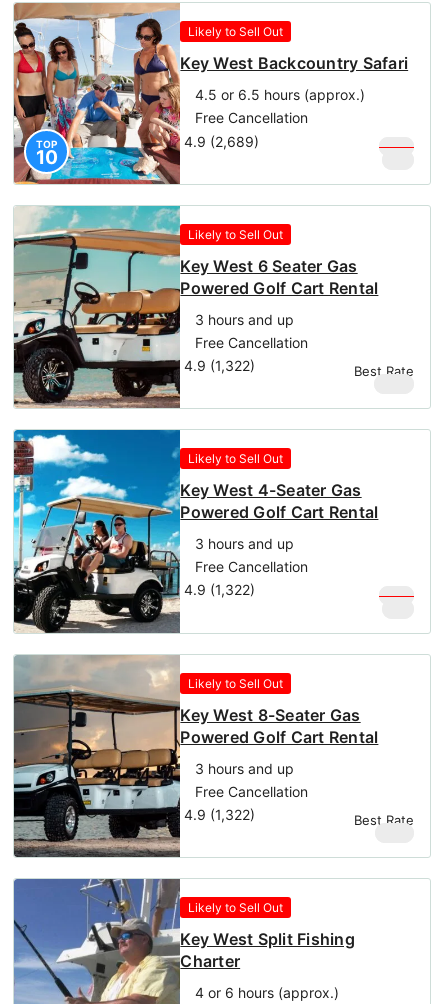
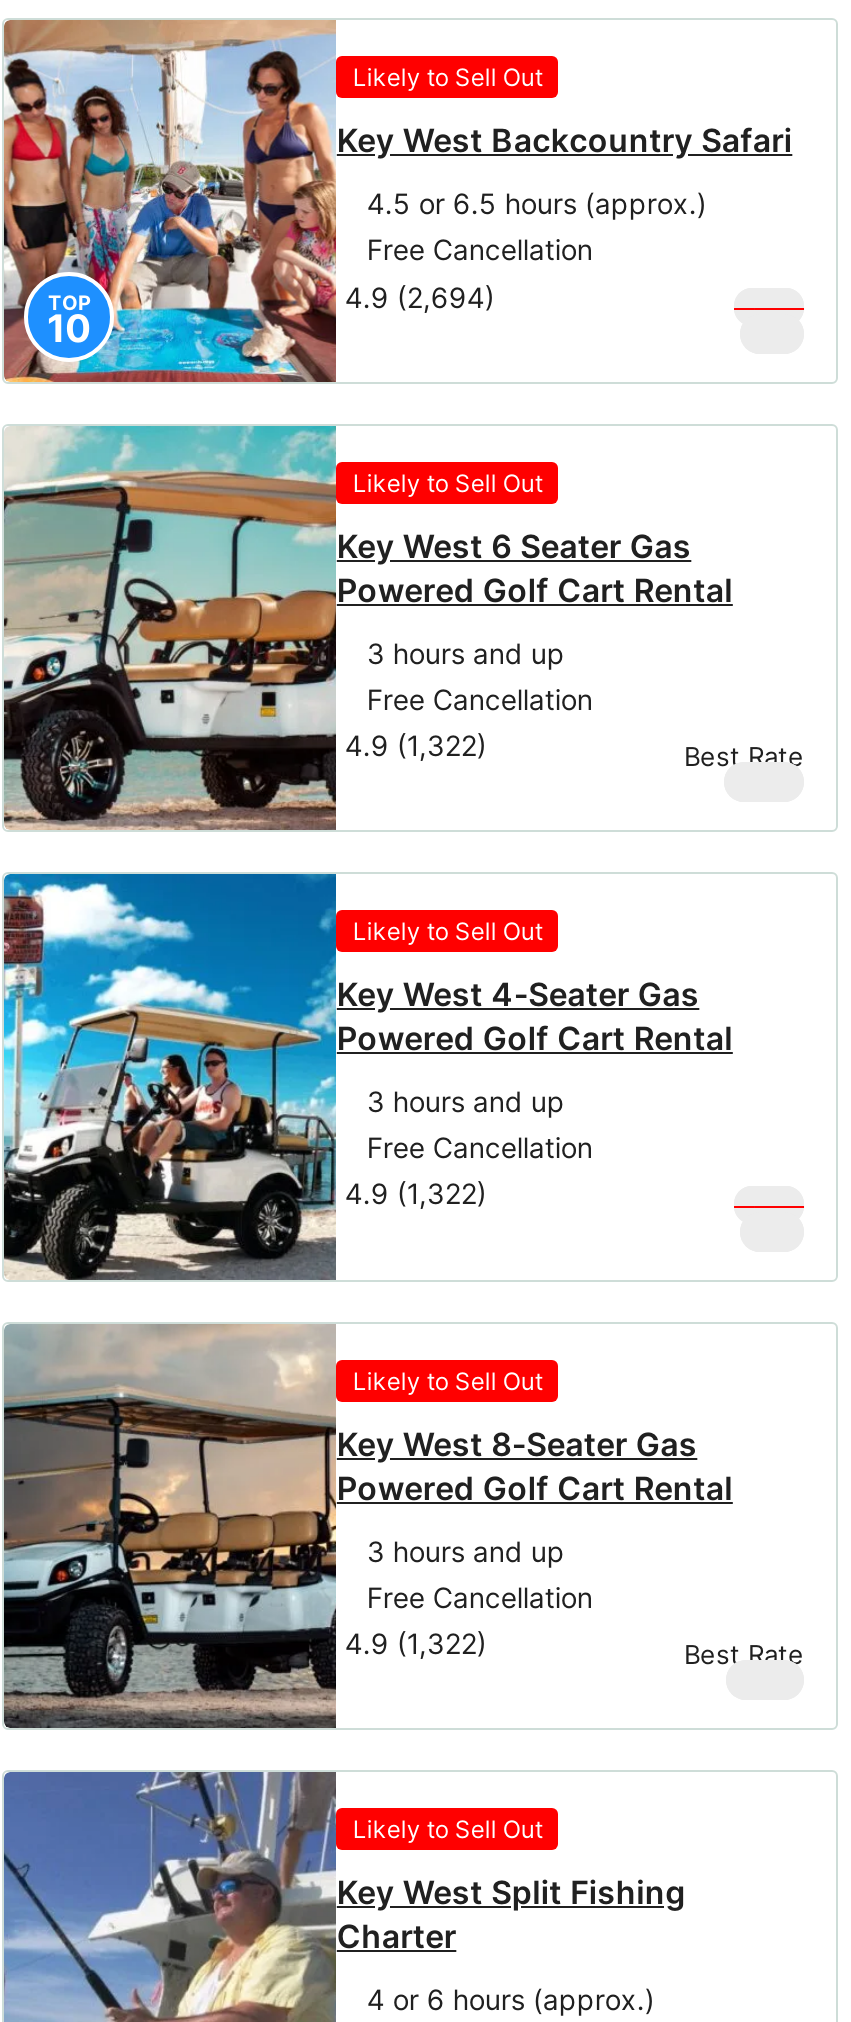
[180,133,259,150] 4.9 (2,689) -> [337,279,495,313] 4.9 (2,694)

